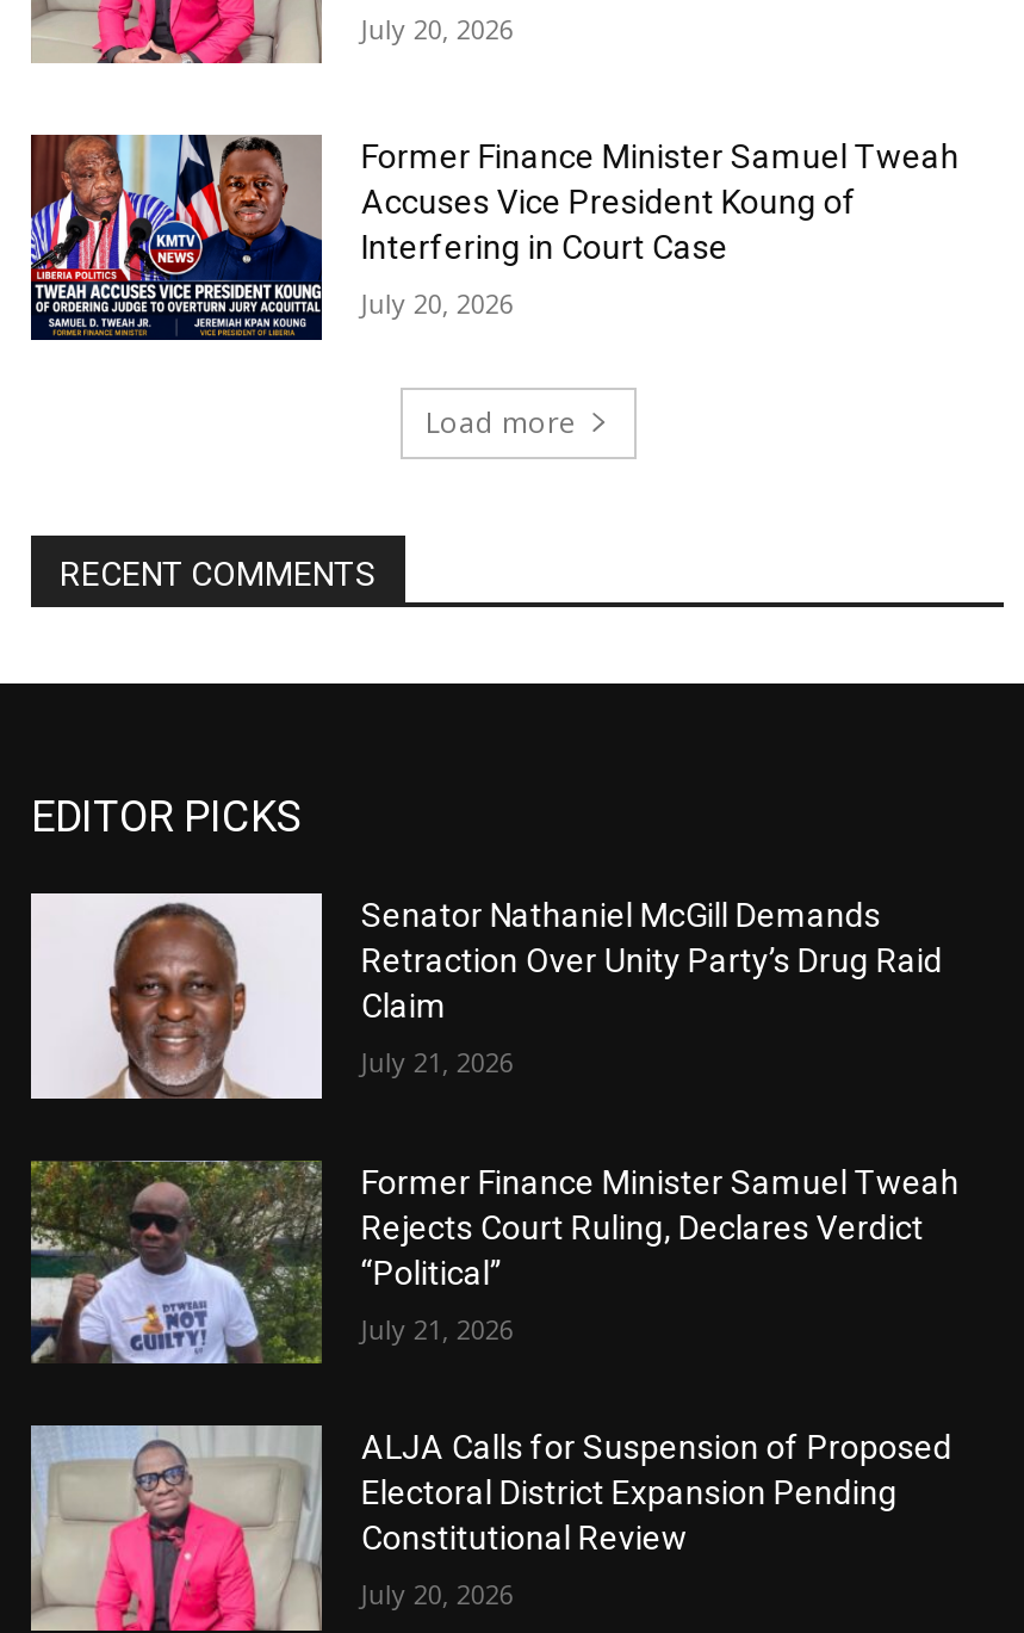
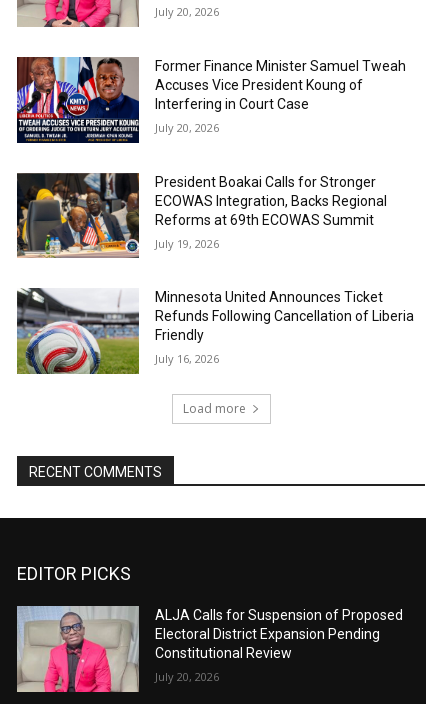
none -> [16,172,414,366] [image] | President Boakai Calls for Stronger | ECOWAS Integration, Backs Regional | Reforms at 69th ECOWAS Summit | July 19, 2026 | Minnesota United Announces Ticket | Refunds Following Cancellation of Liberia | Friendly | July 16, 2026
none -> [16,287,140,374] [image]
moved [31,403,576,842] -> [17,400,245,584]: Load more | RECENT COMMENTS | EDITOR PICKS
[29,895,959,1347] [image] | Senator Nathaniel McGill Demands | Retraction Over Unity Party’s Drug Raid | Claim | July 21, 2026 | Former Finance Minister Samuel Tweah | Rejects Court Ruling, Declares Verdict | “Political” | July 21, 2026 -> none
[29,1159,324,1367] [image] -> none

